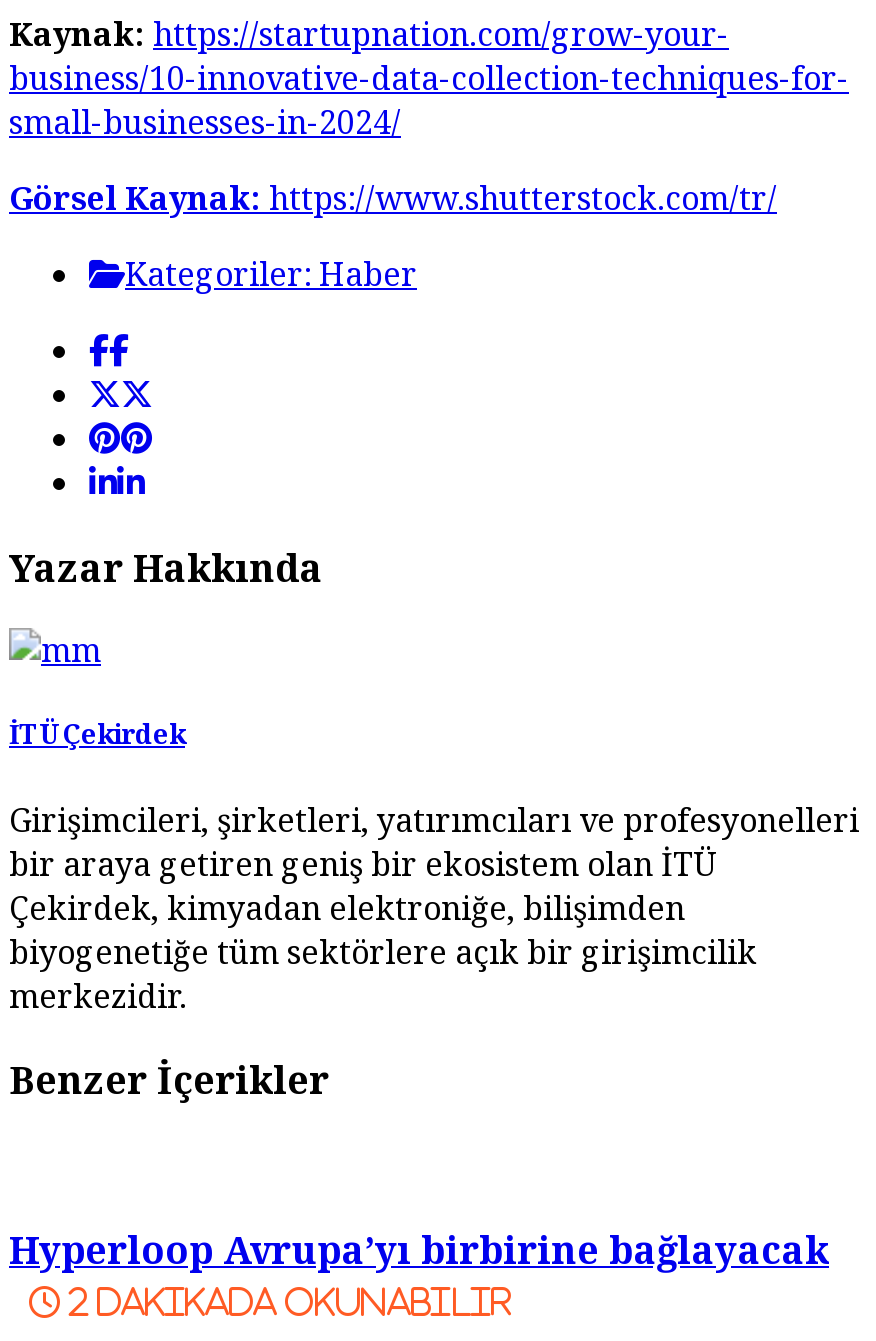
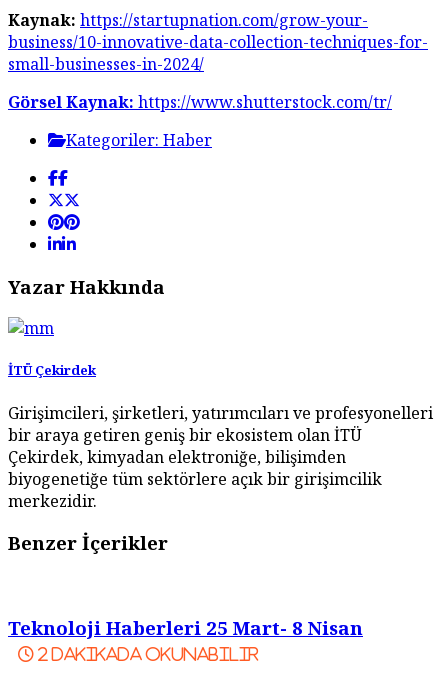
[9,1224,829,1274] Hyperloop Avrupa’yı birbirine bağlayacak -> [8,615,363,640] Teknoloji Haberleri 25 Mart- 8 Nisan

